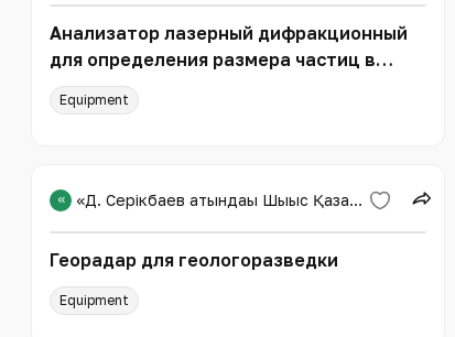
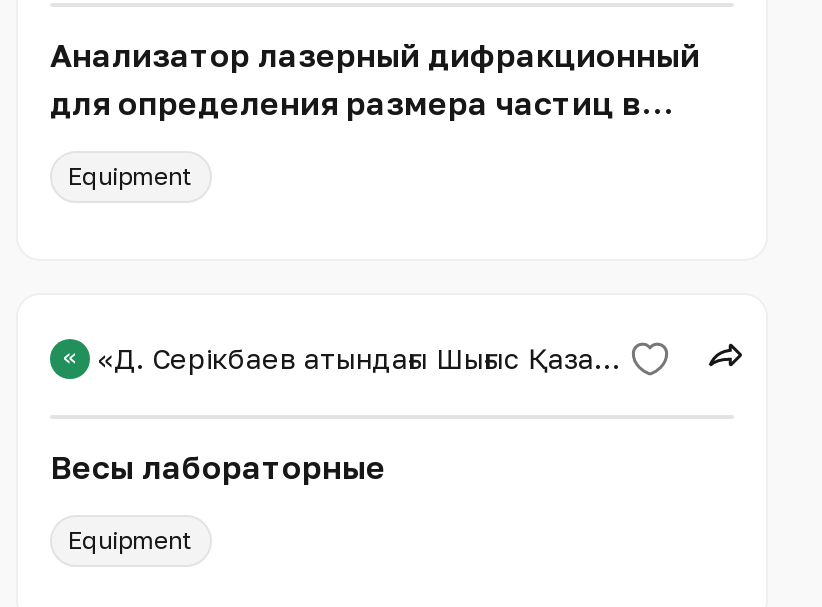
[50,248,338,270] Георадар для геологоразведки -> [50,446,386,486] Весы лабораторные

